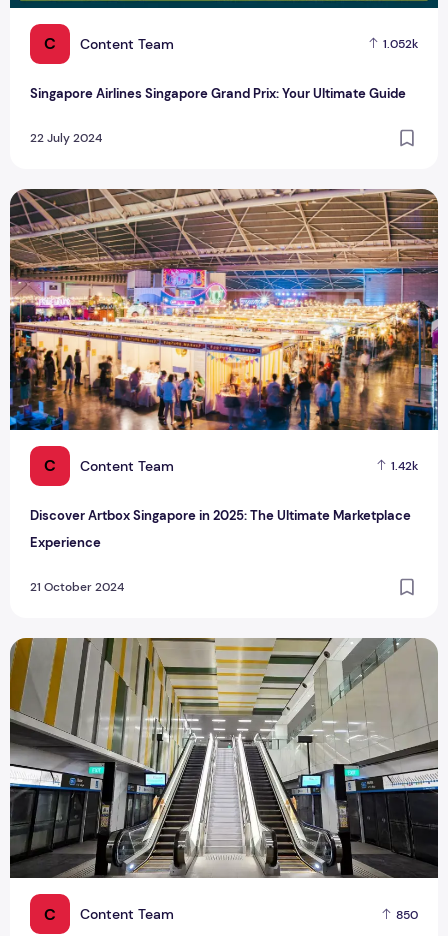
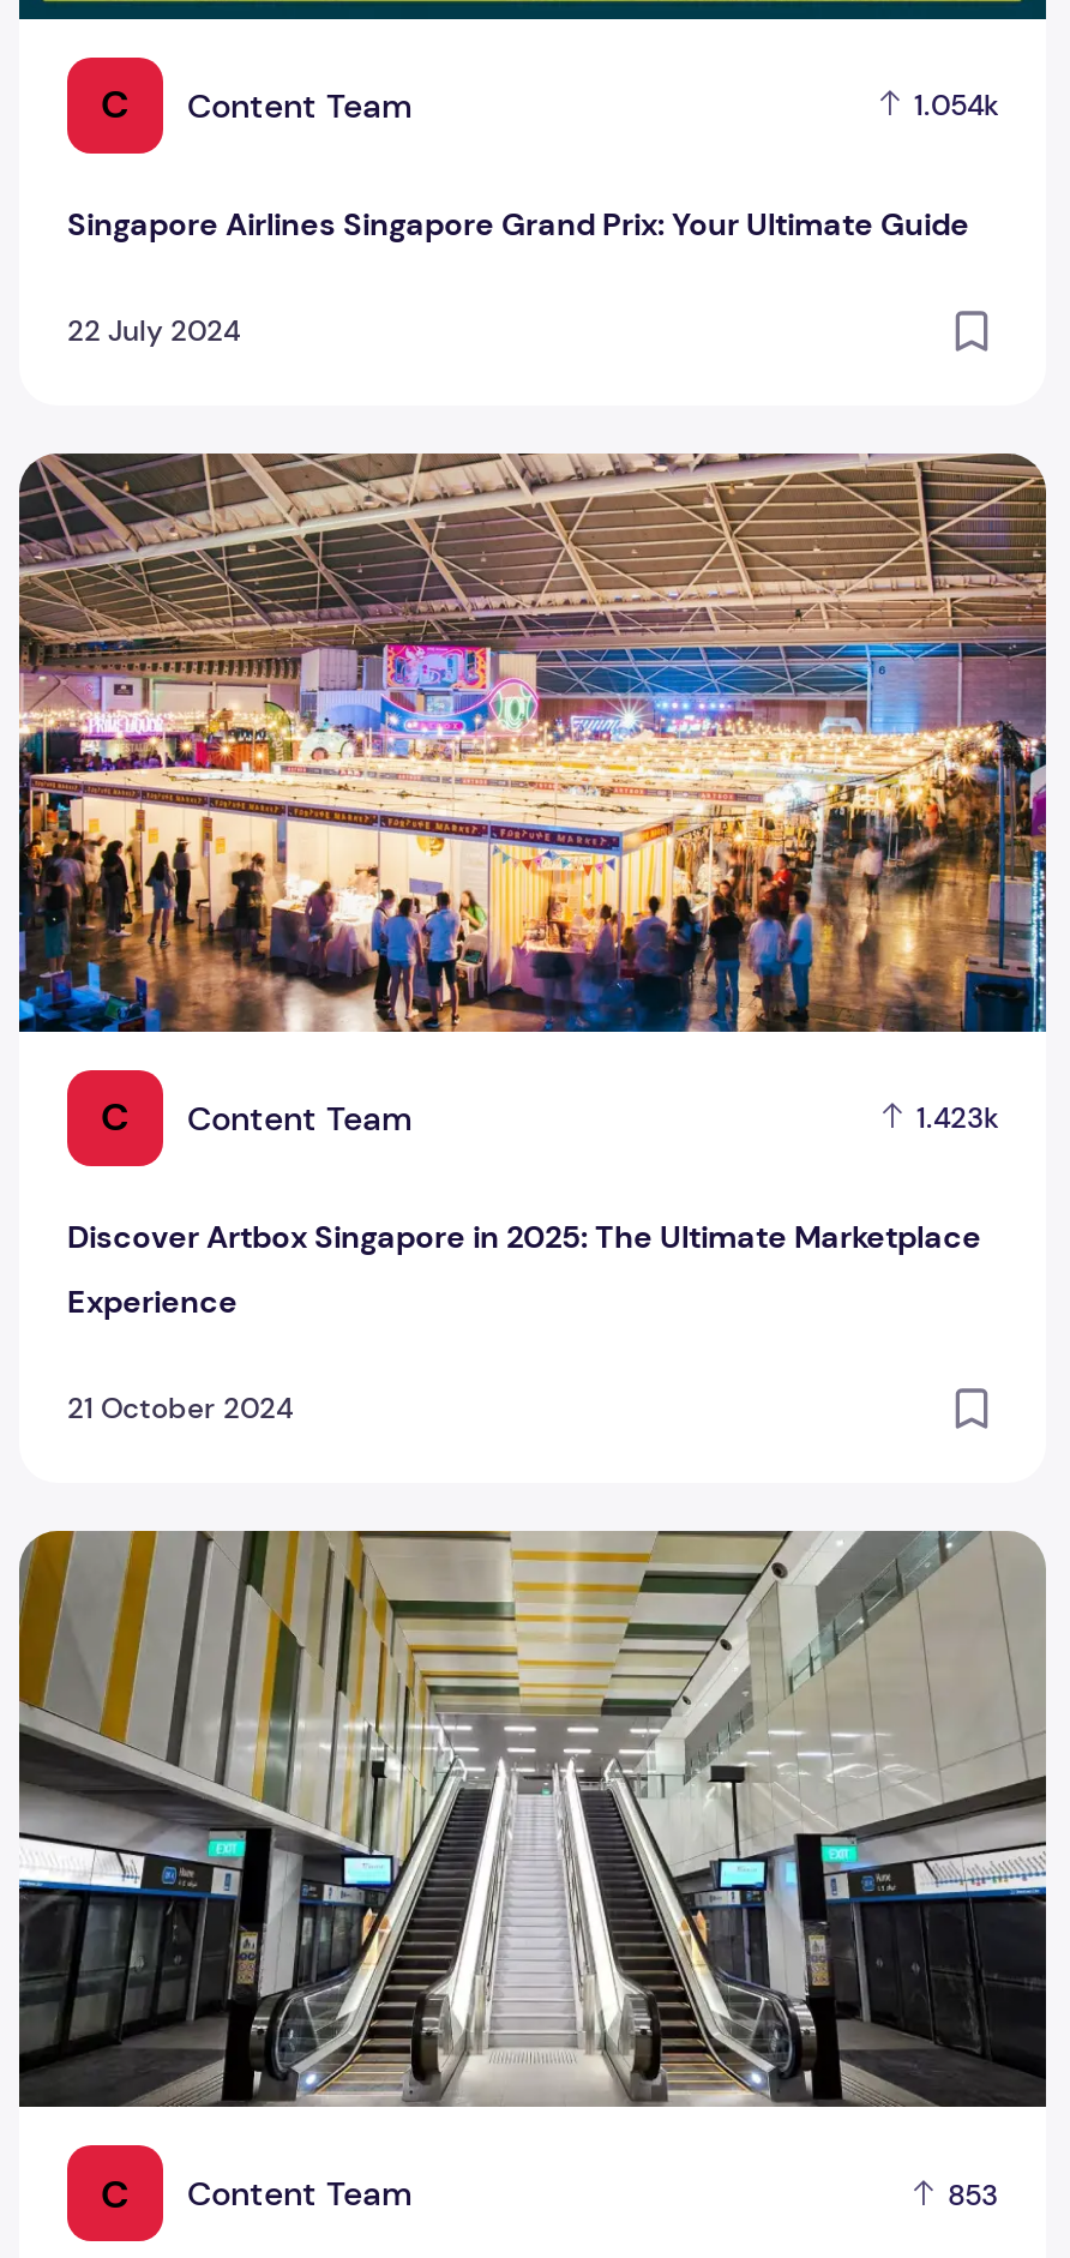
[383,36,418,52] 1.052k -> [914,87,998,125] 1.054k
[391,458,418,474] 1.42k -> [916,1099,998,1137] 1.423k
[396,907,418,923] 850 -> [948,2176,998,2214] 853

